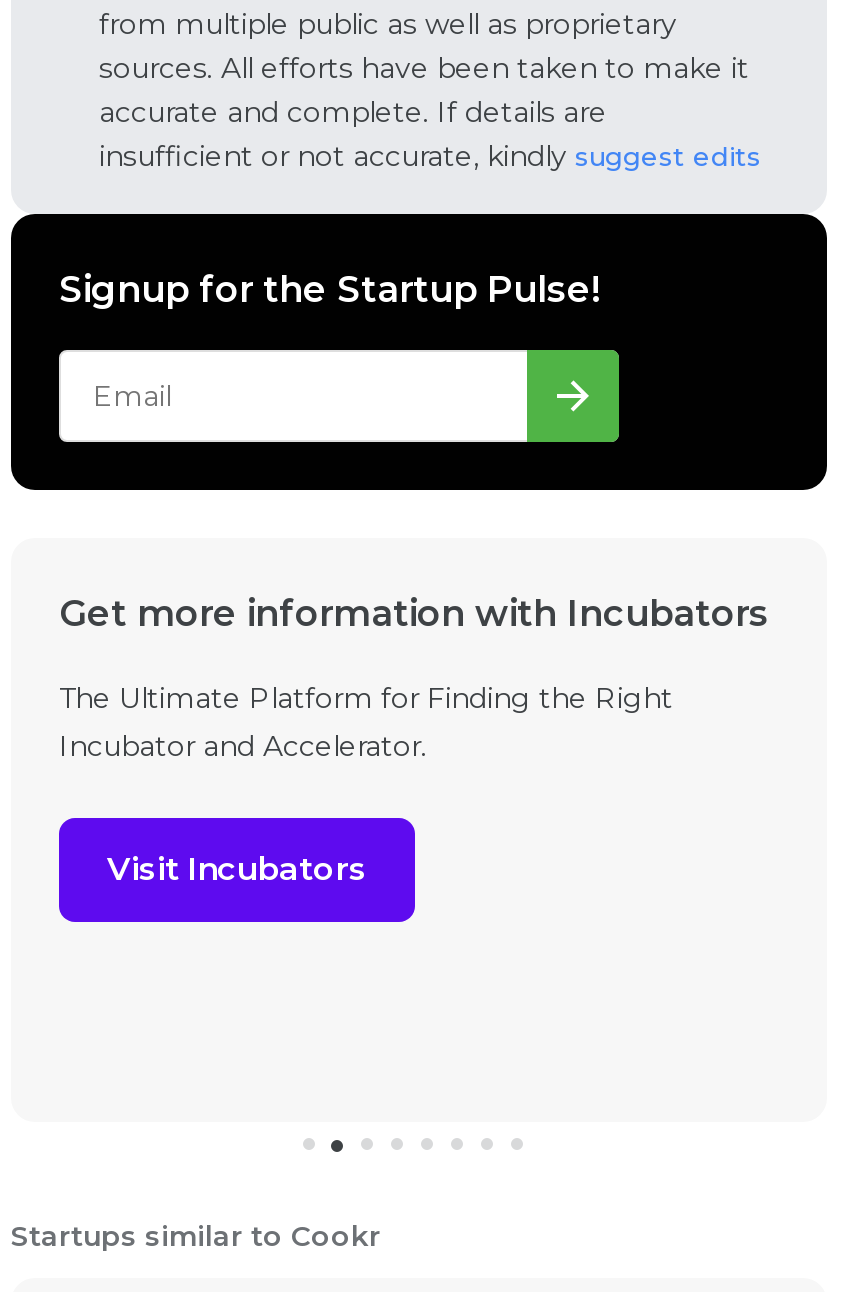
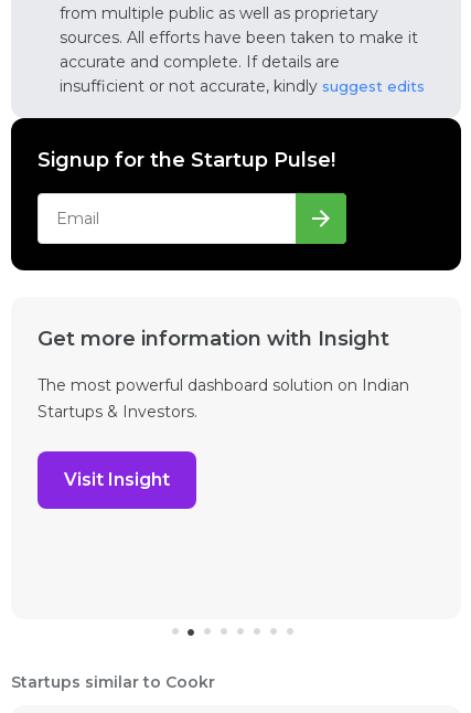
[59,592,769,636] Get more information with Incubators -> [38,327,389,351] Get more information with Insight
[59,680,673,764] The Ultimate Platform for Finding the Right | Incubator and Accelerator. -> [38,375,409,422] The most powerful dashboard solution on Indian | Startups & Investors.
[107,850,367,888] Visit Incubators -> [64,469,170,490] Visit Insight

